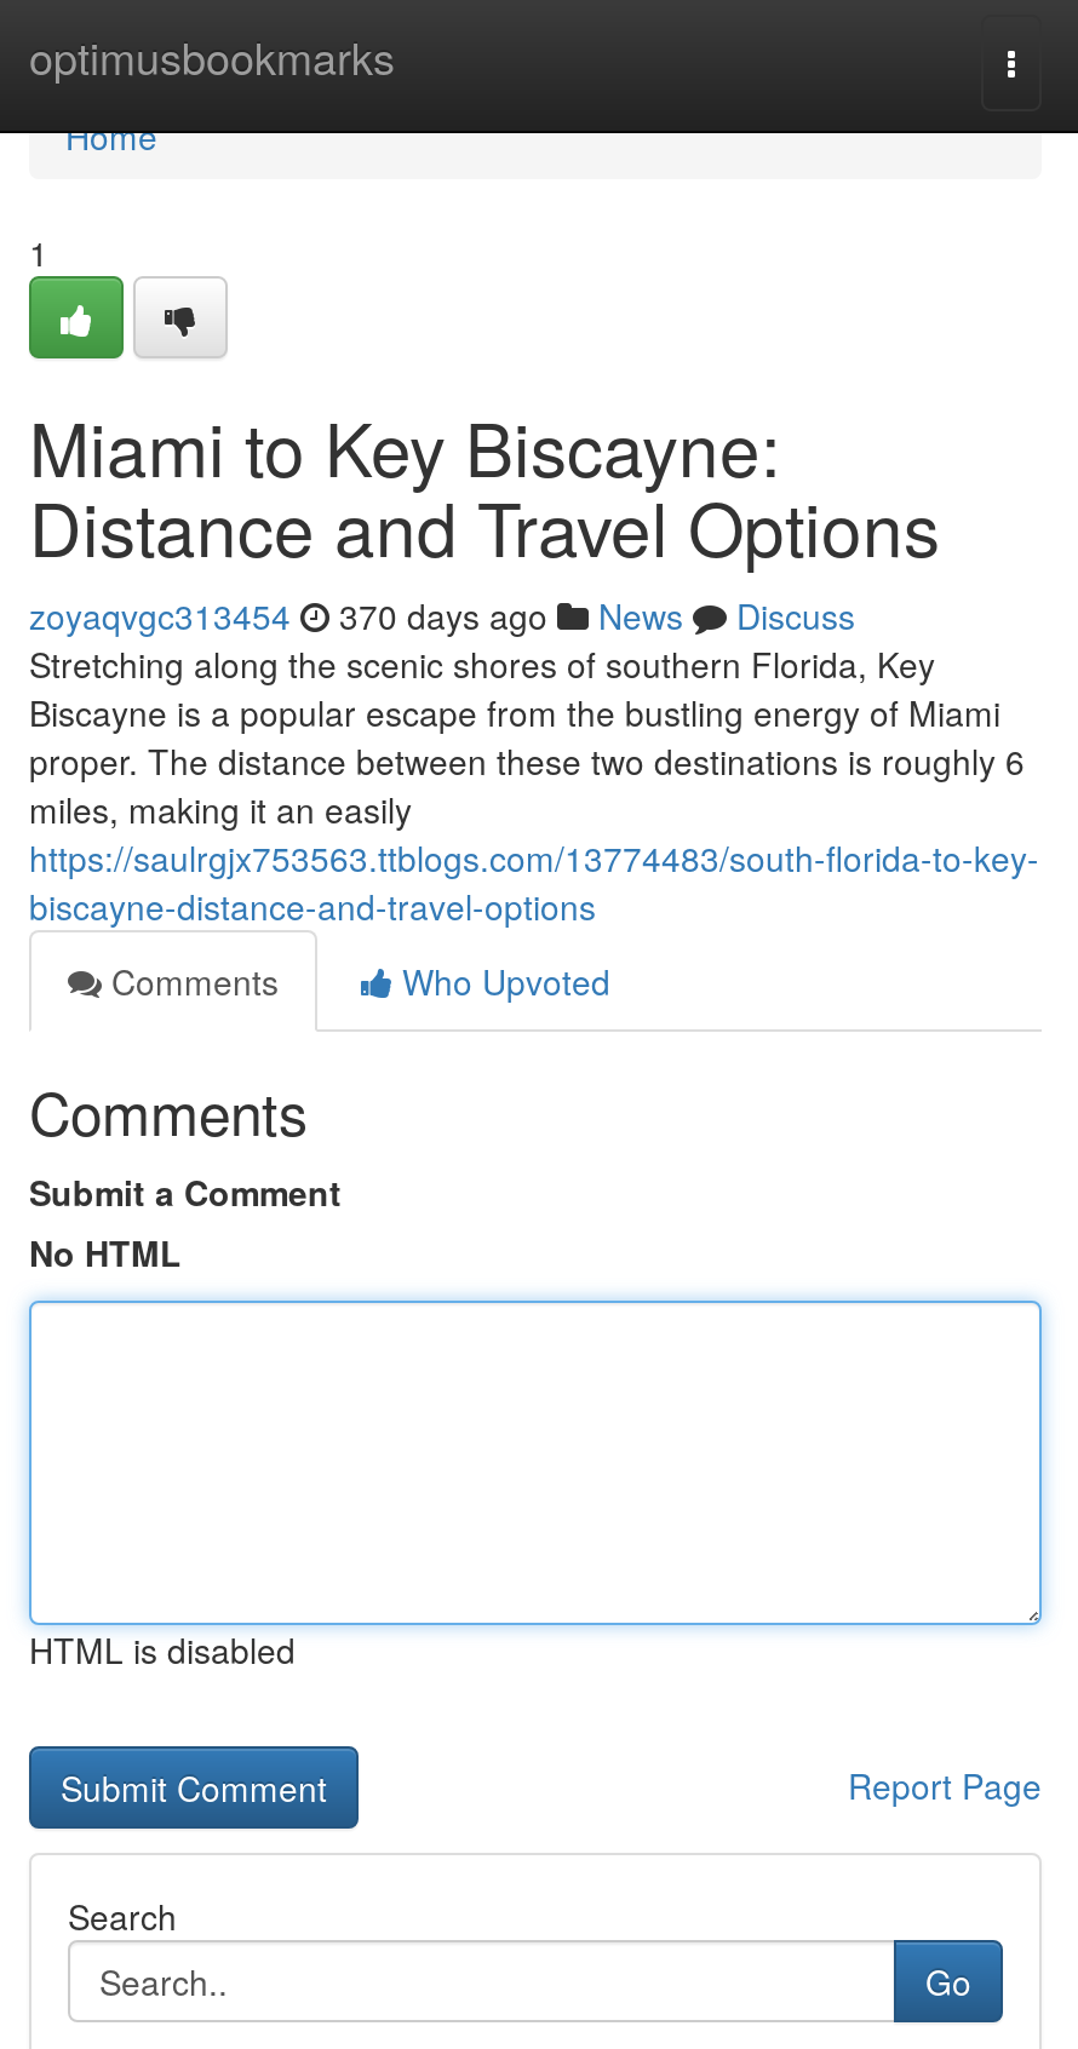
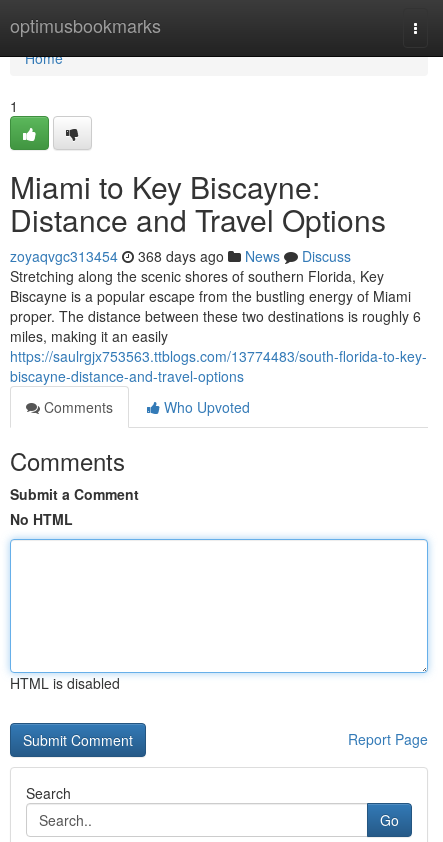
[29,591,855,639] zoyaqvgc313454 370 days ago News Discuss -> [10,246,351,266] zoyaqvgc313454 368 days ago News Discuss

